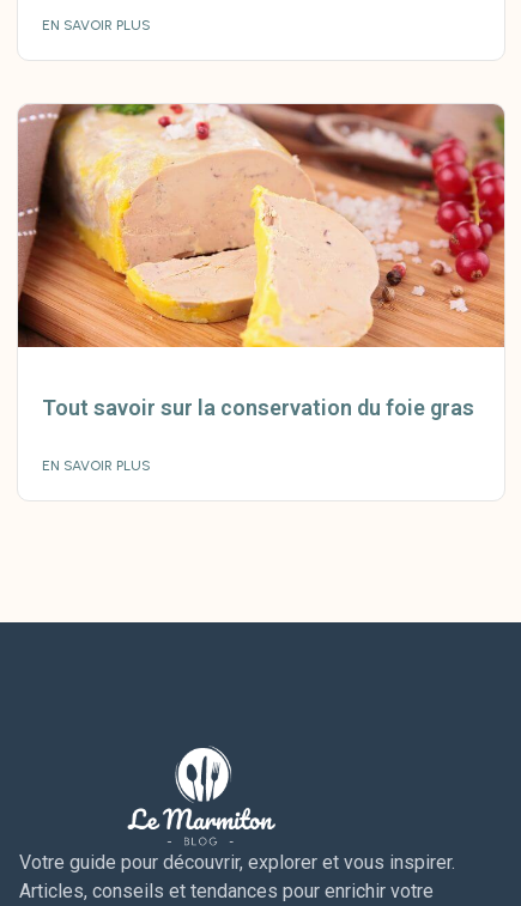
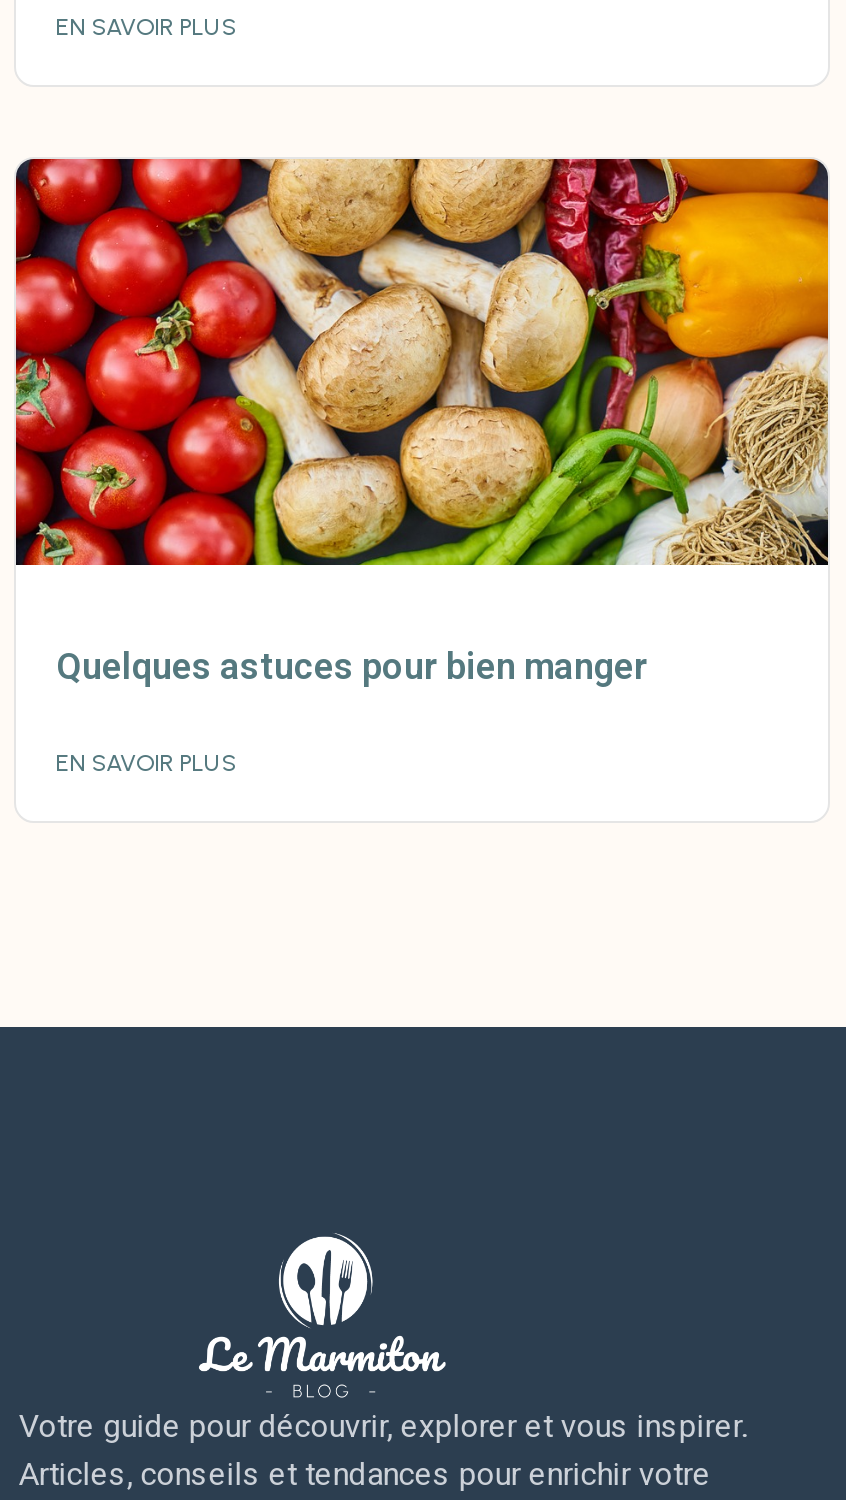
[17,103,505,420] [image] | Tout savoir sur la conservation du foie gras -> [14,156,830,688] [image] | Quelques astuces pour bien manger

